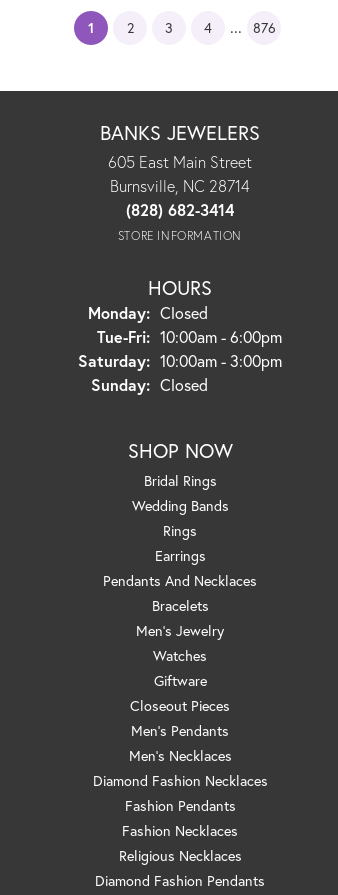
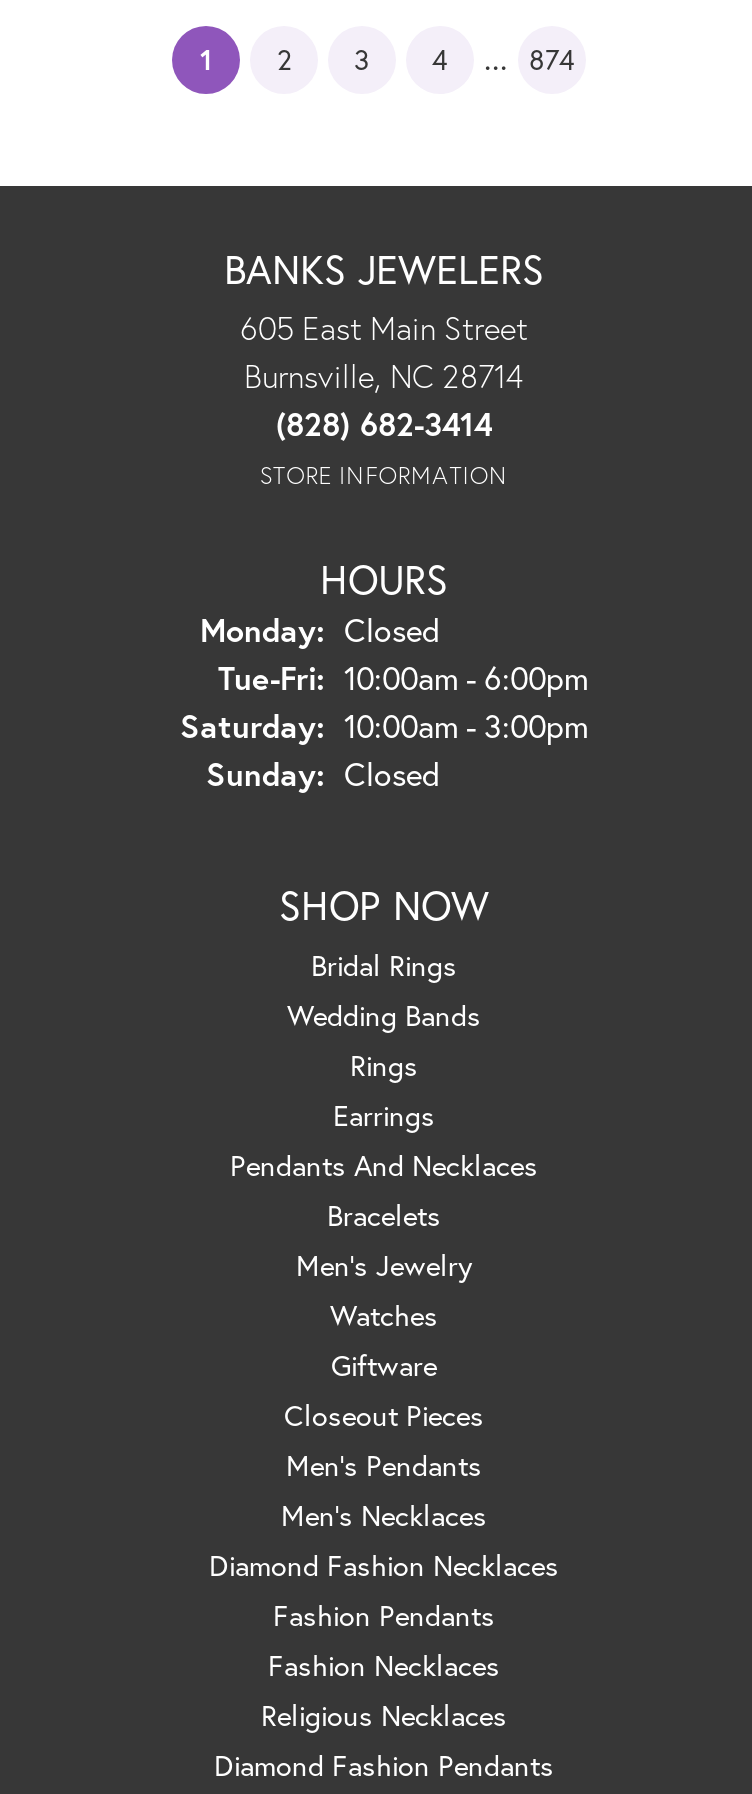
[230,16,275,37] ... 876 -> [484,36,575,78] ... 874

